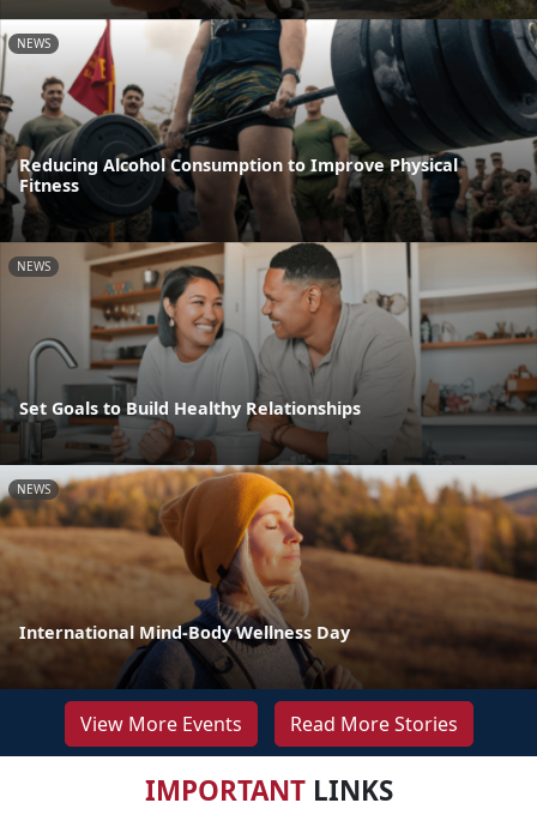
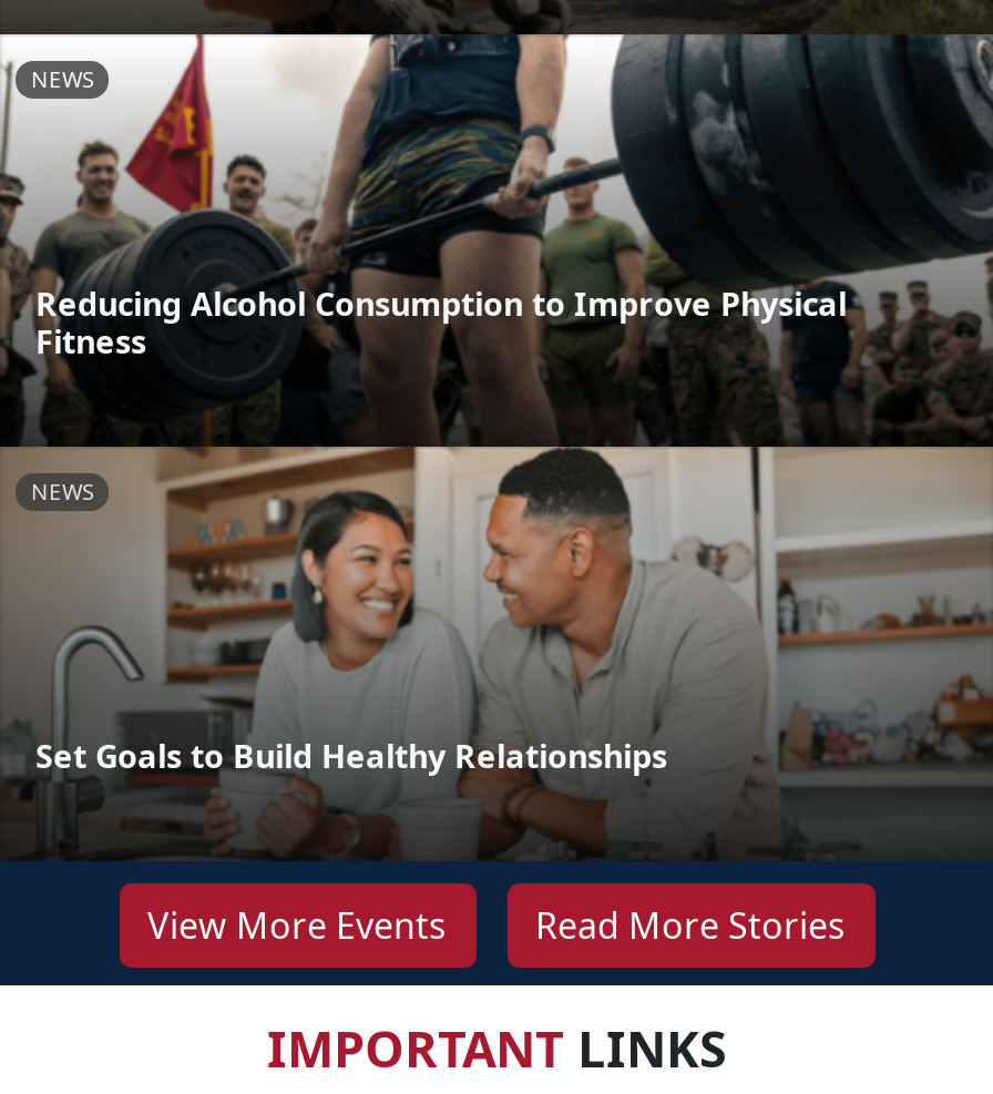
[4,464,533,688] [image] | NEWS -> none
[19,620,350,643] International Mind-Body Wellness Day -> none

